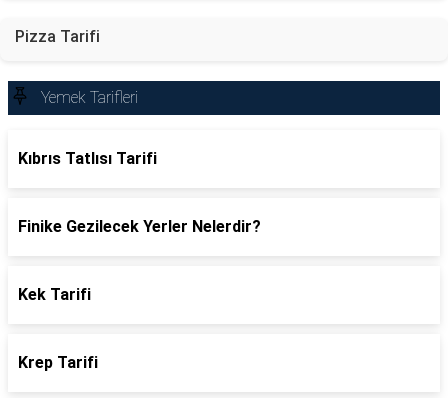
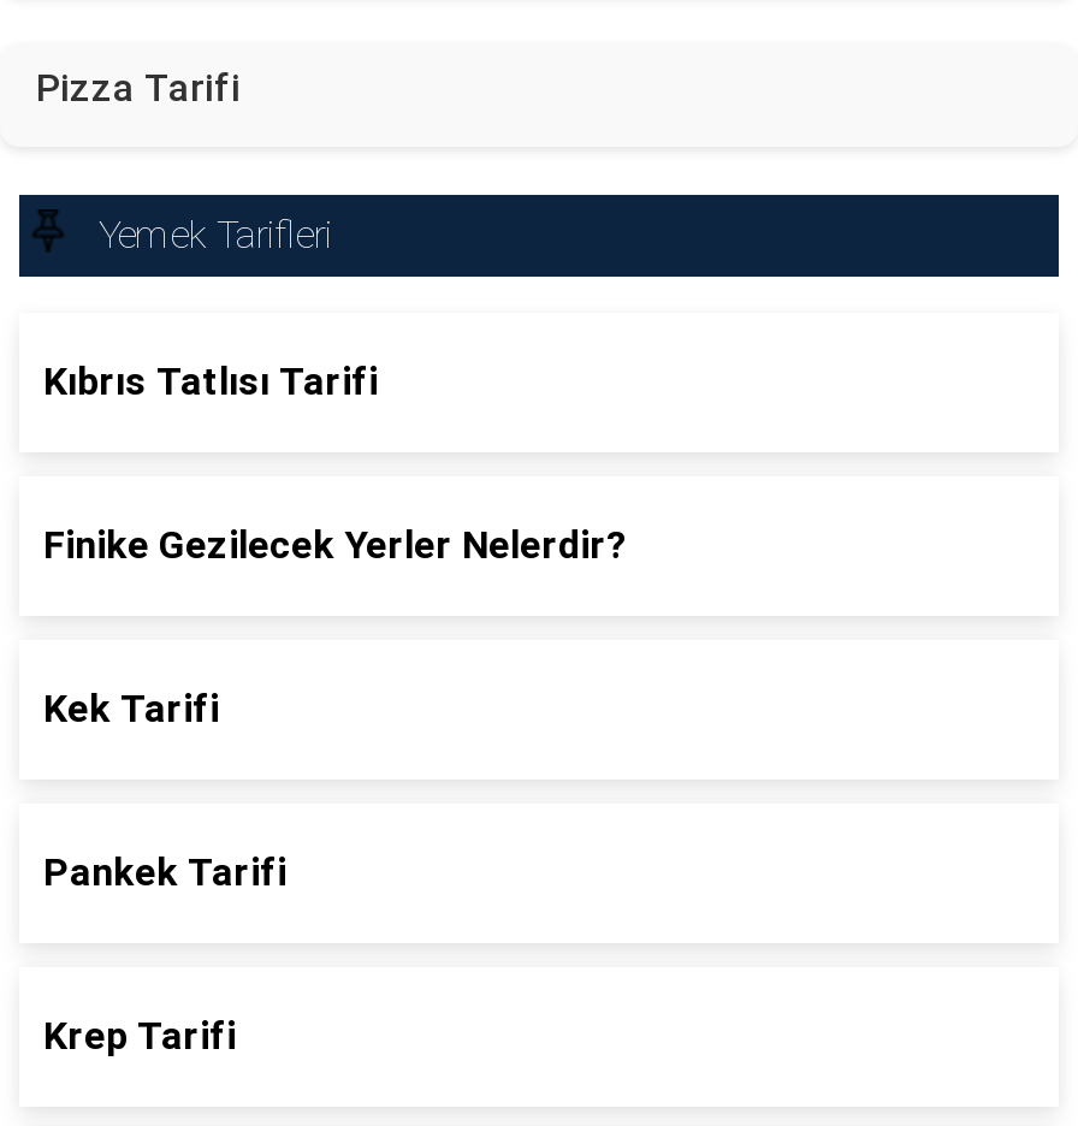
none -> [43,850,286,896] Pankek Tarifi

